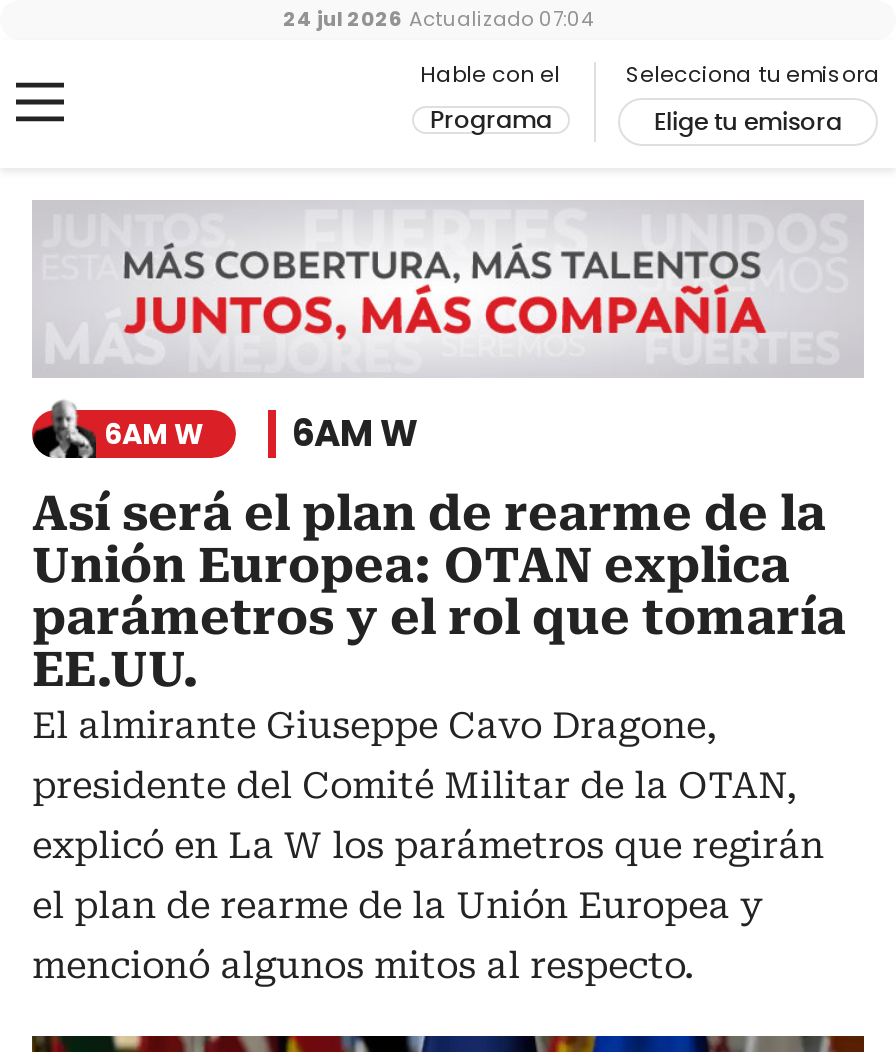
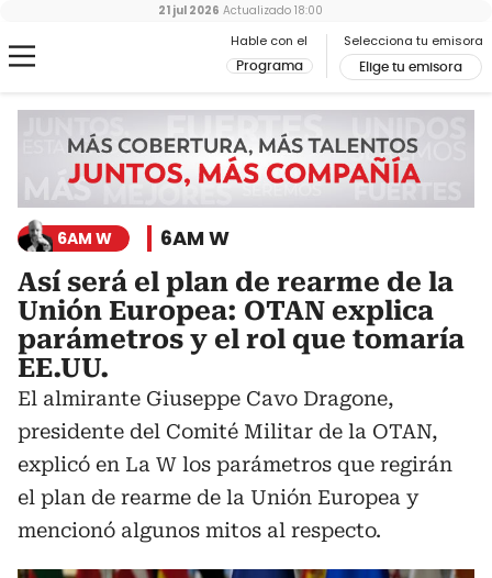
[283,4,593,34] 24 jul 2026 Actualizado 07:04 -> [158,2,323,19] 21 jul 2026 Actualizado 18:00

